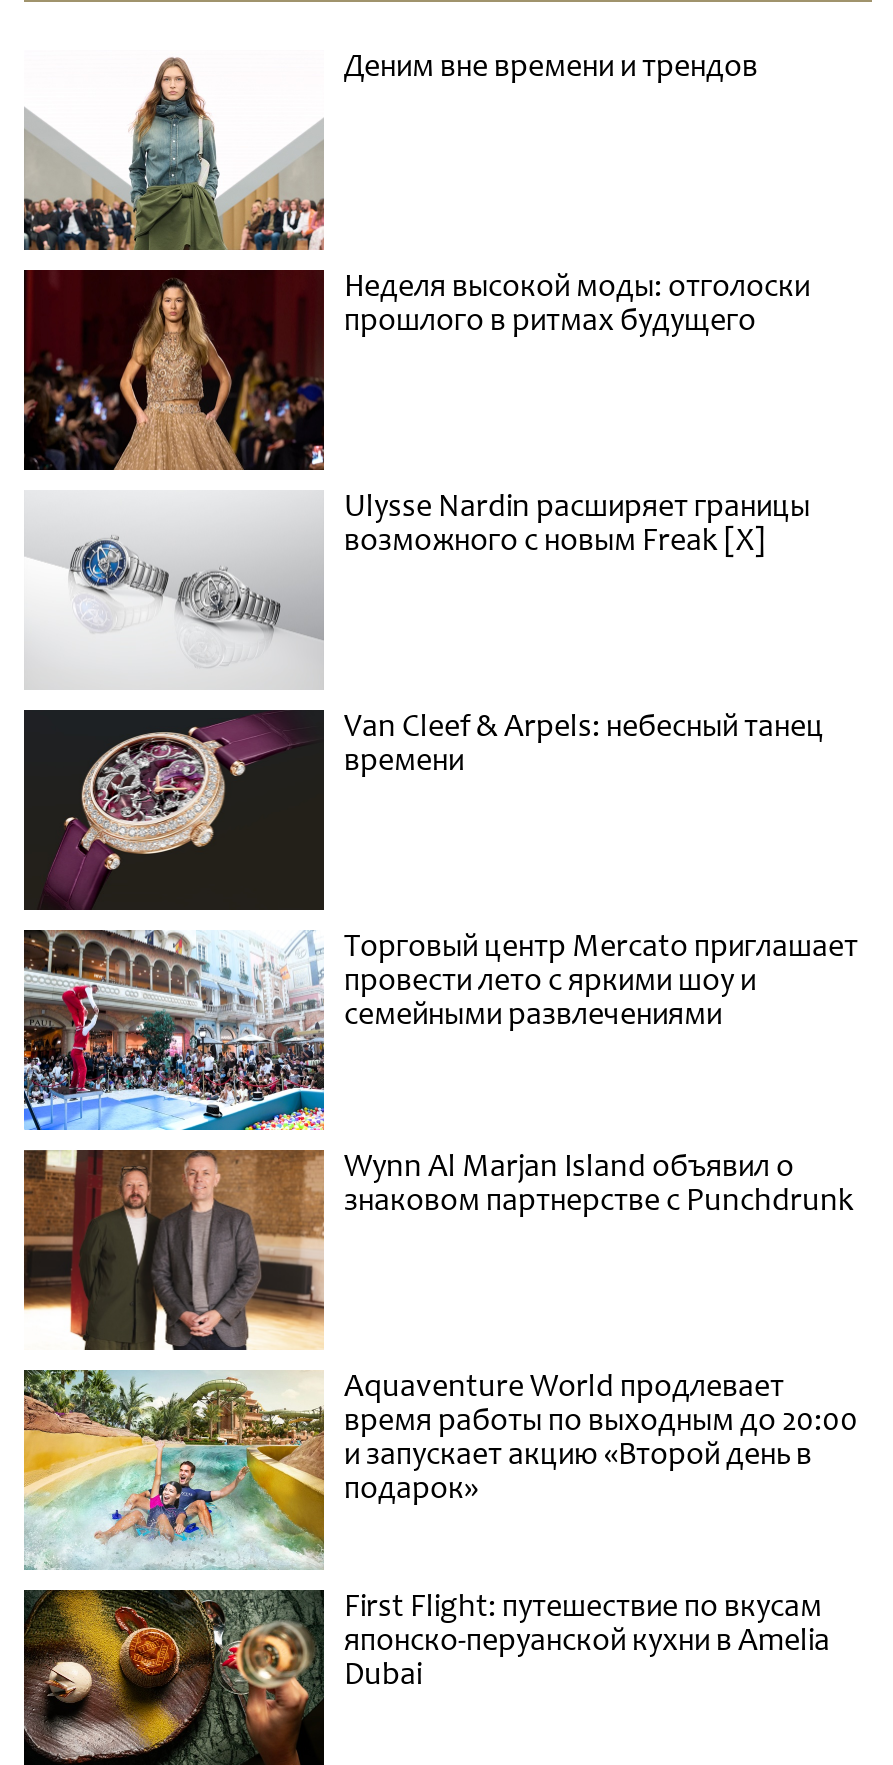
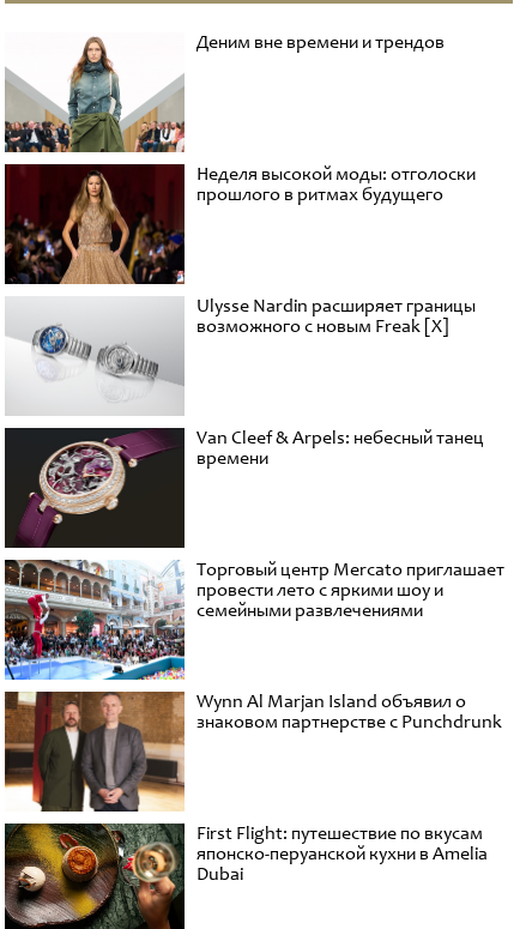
[22,1365,858,1571] [image] | Aquaventure World продлевает | время работы по выходным до 20:00 | и запускает акцию «Второй день в | подарок» -> none

